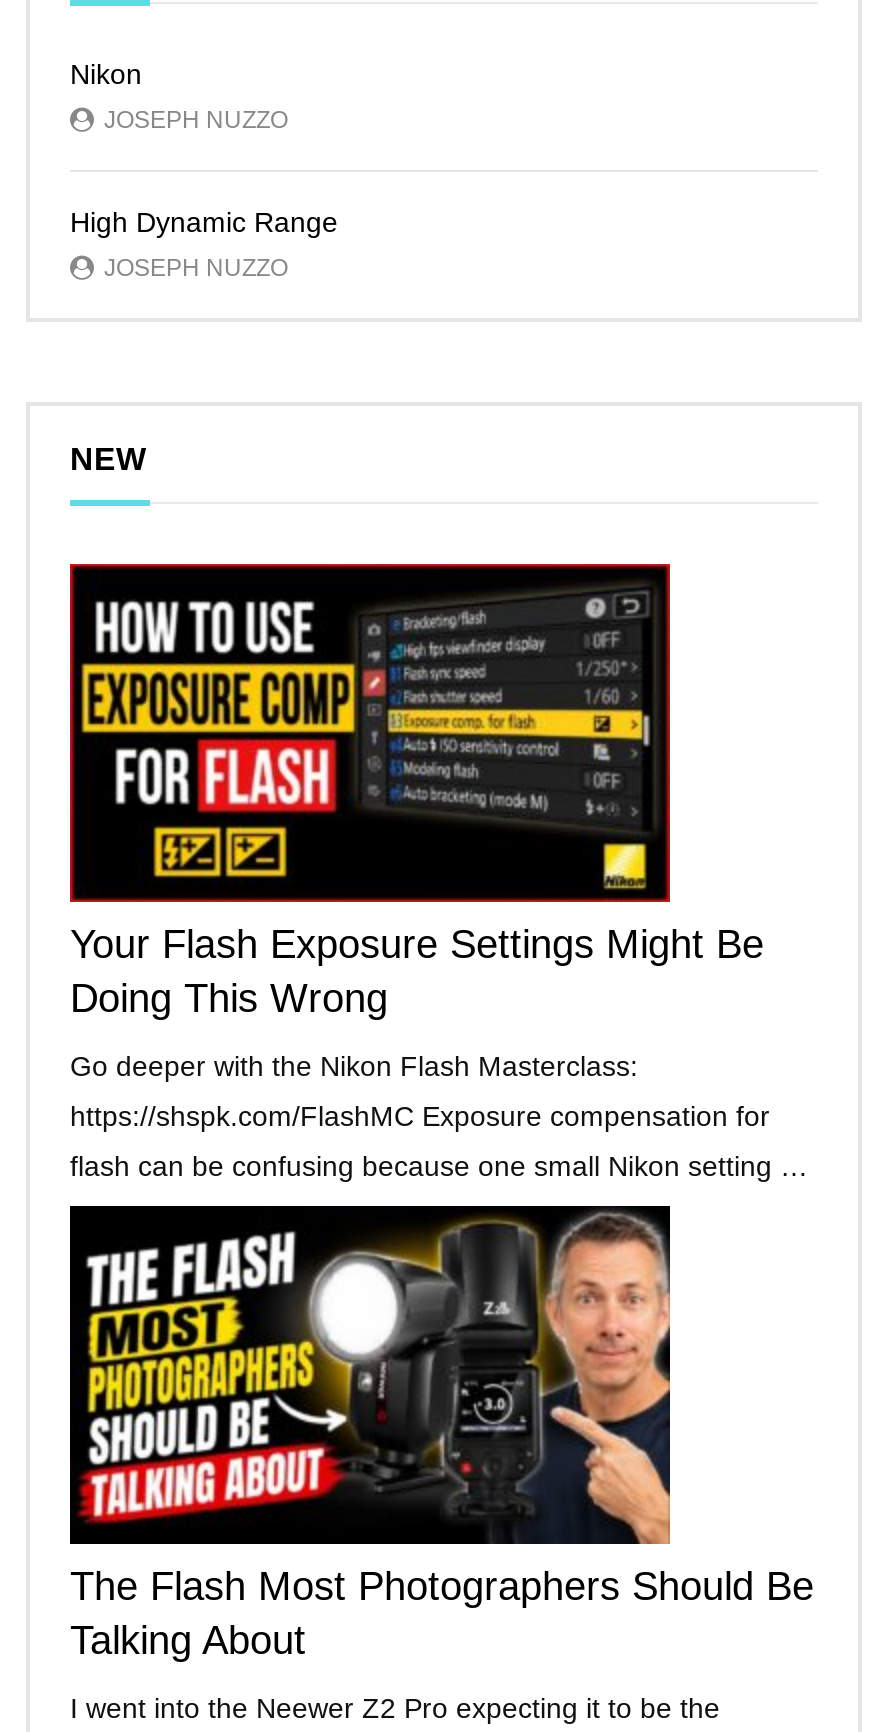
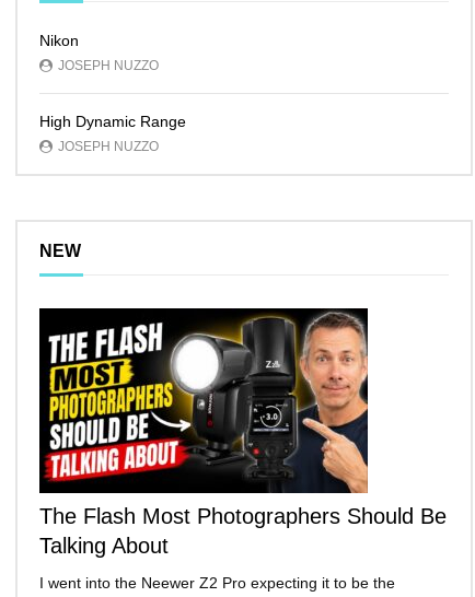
[68,562,808,1181] [image] | Your Flash Exposure Settings Might Be | Doing This Wrong | Go deeper with the Nikon Flash Masterclass: | https://shspk.com/FlashMC Exposure compensation for | flash can be confusing because one small Nikon setting … -> none

